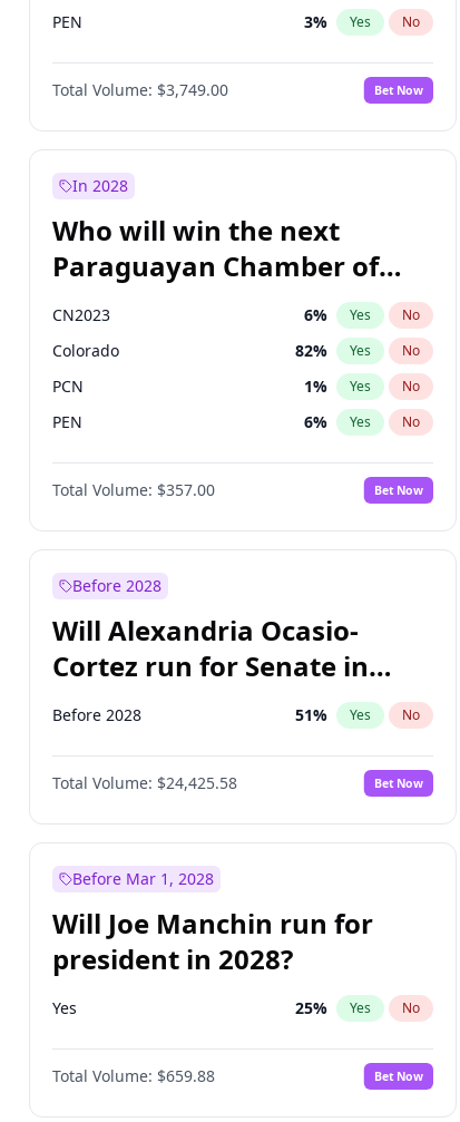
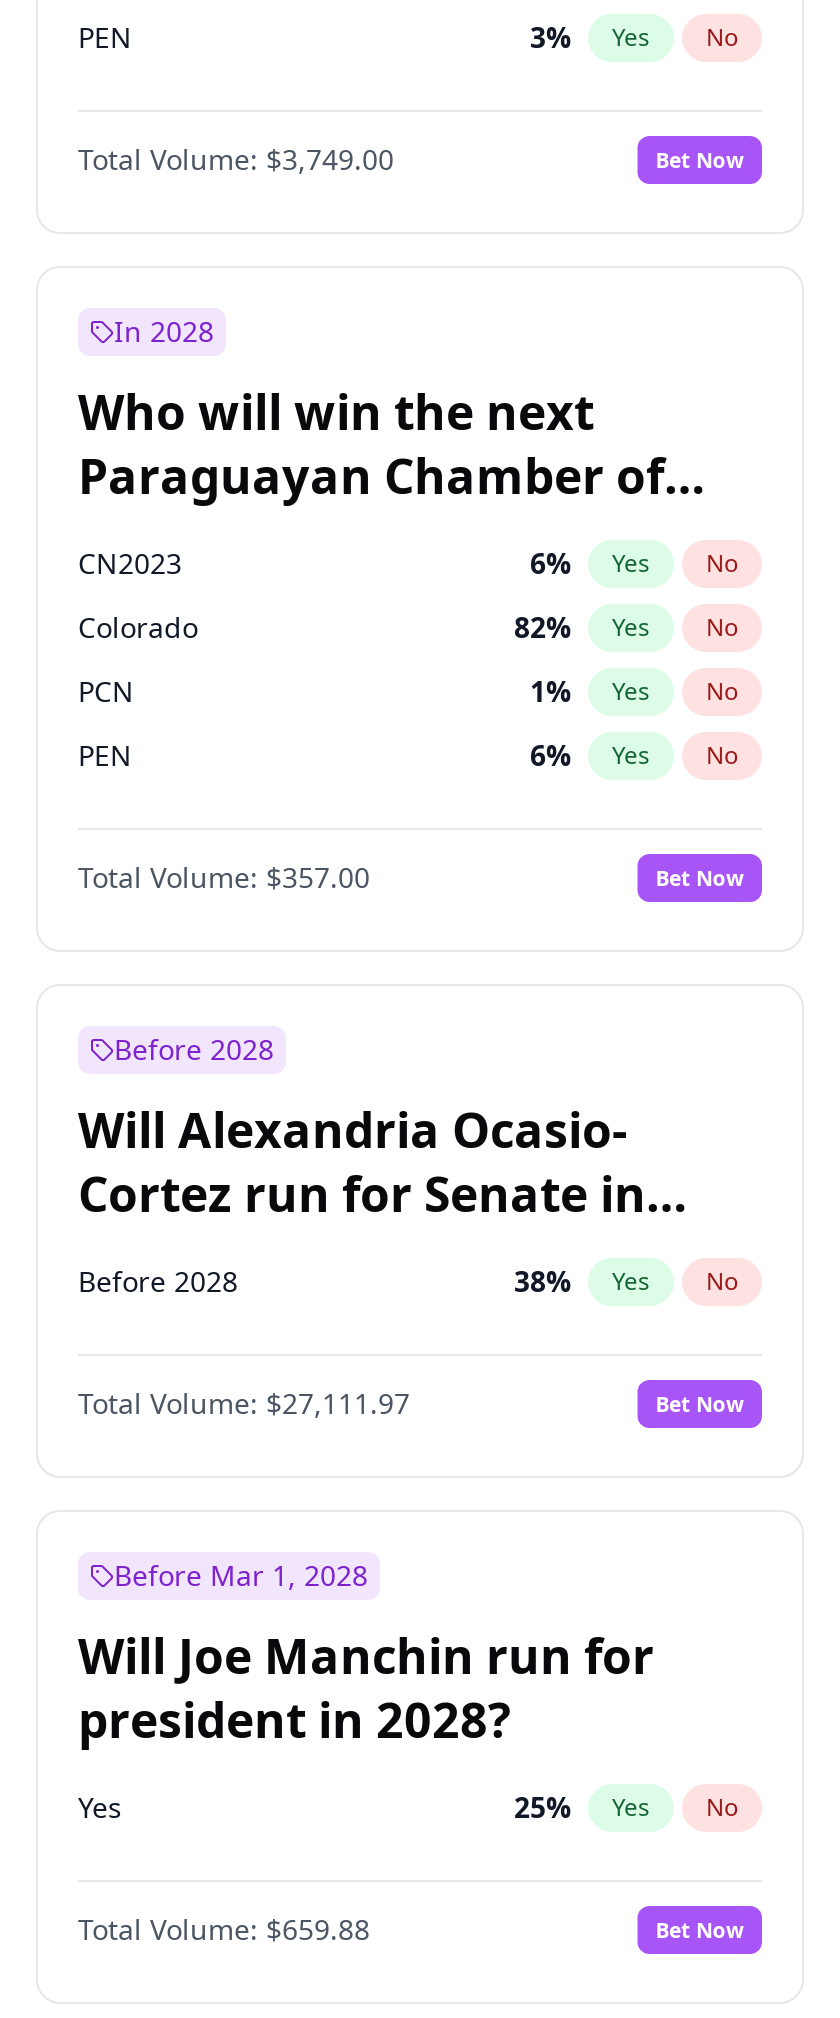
[295,704,420,725] 51% Yes No -> [514,1262,738,1300] 38% Yes No
[52,772,237,793] Total Volume: $24,425.58 -> [78,1384,410,1422] Total Volume: $27,111.97

